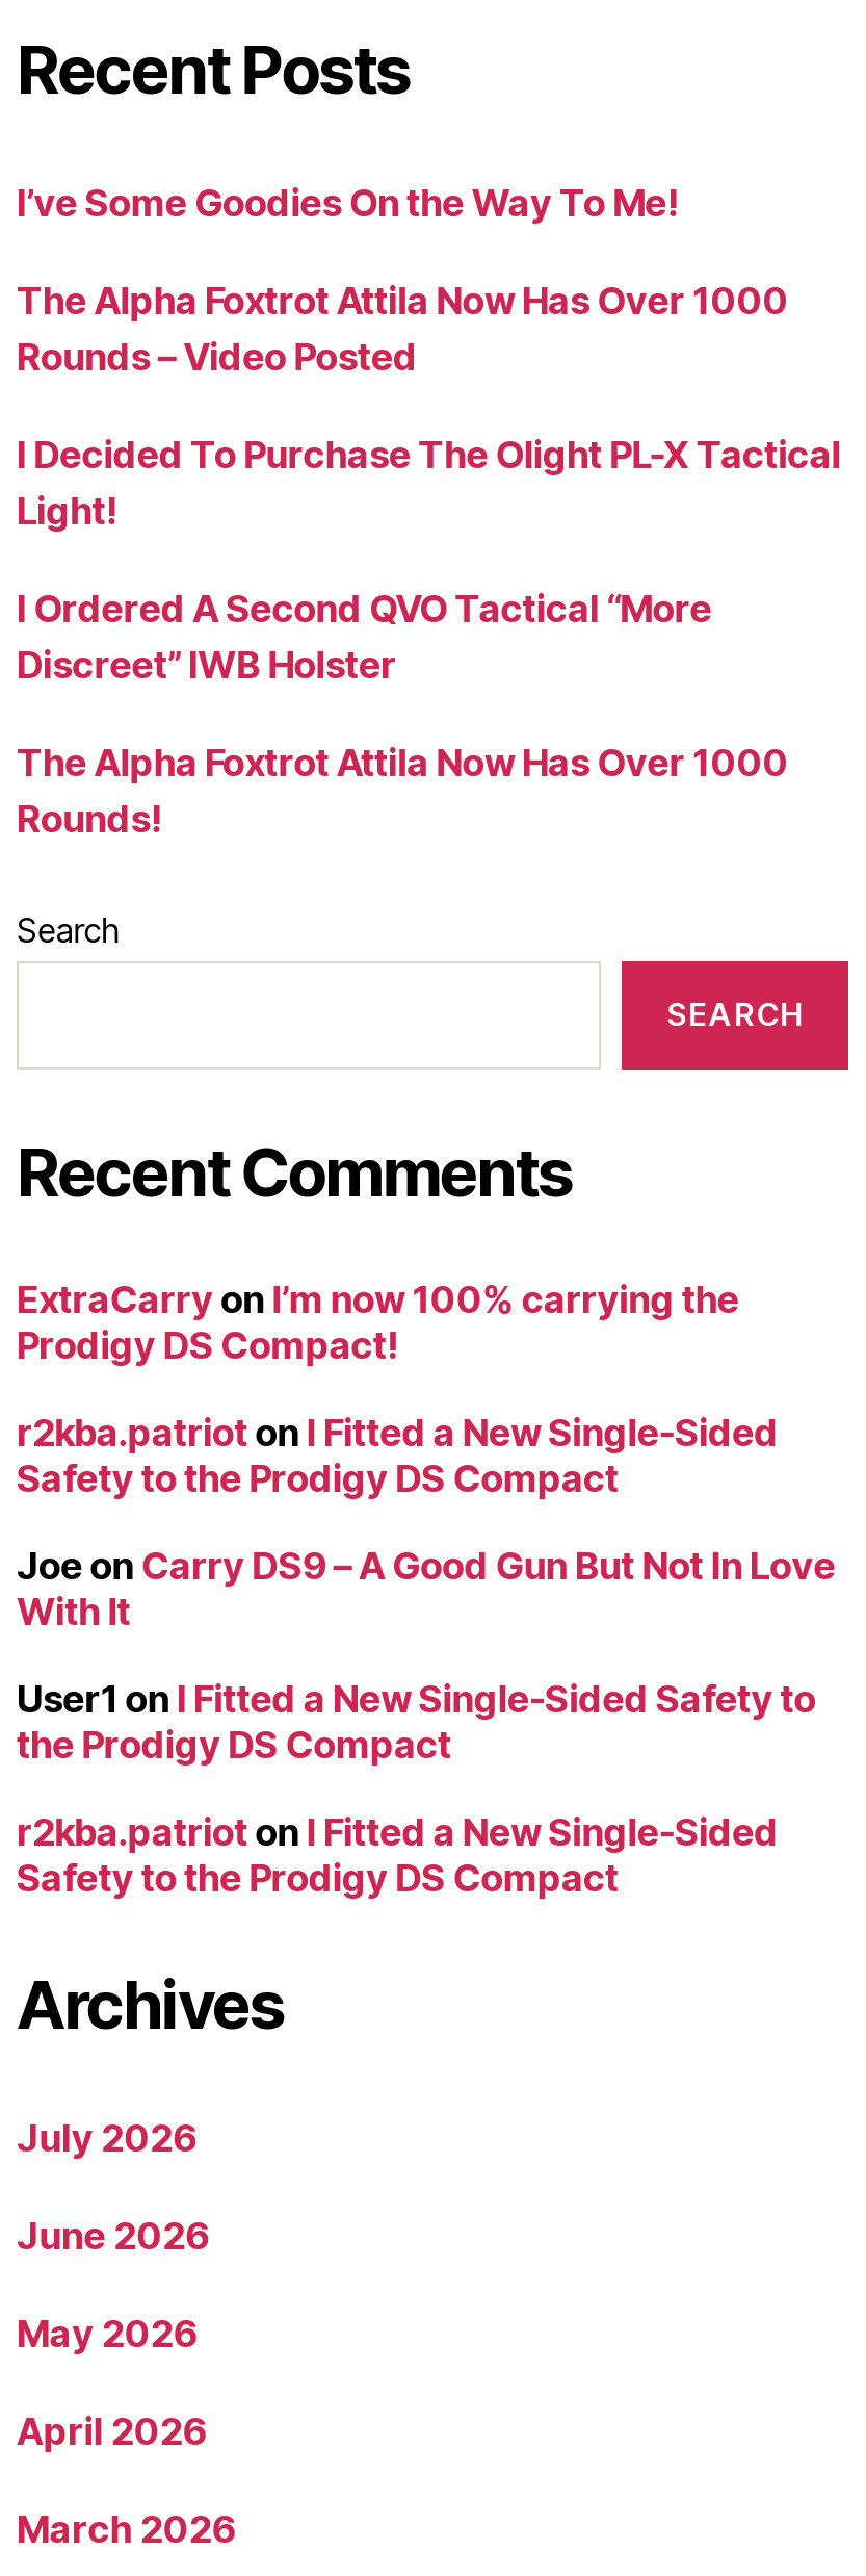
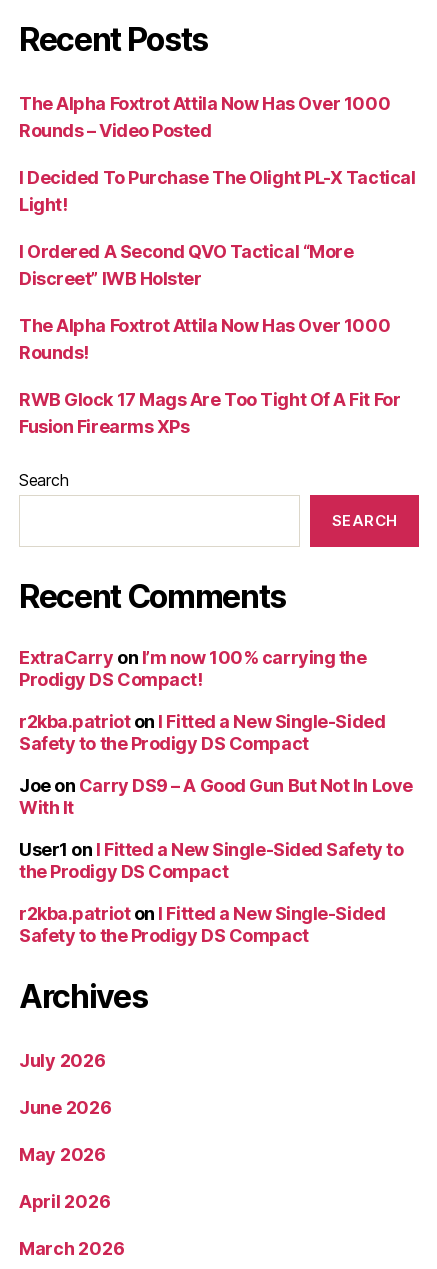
[17,180,678,224] I’ve Some Goodies On the Way To Me! -> none
moved [17,278,841,840] -> [19,92,415,362]: The Alpha Foxtrot Attila Now Has Over 1000 | Rounds – Video Posted | I Decided To Purchase The Olight PL-X Tactical | Light! | I Ordered A Second QVO Tactical “More | Discreet” IWB Holster | The Alpha Foxtrot Attila Now Has Over 1000 | Rounds!
none -> [19,388,400,436] RWB Glock 17 Mags Are Too Tight Of A Fit For | Fusion Firearms XPs

